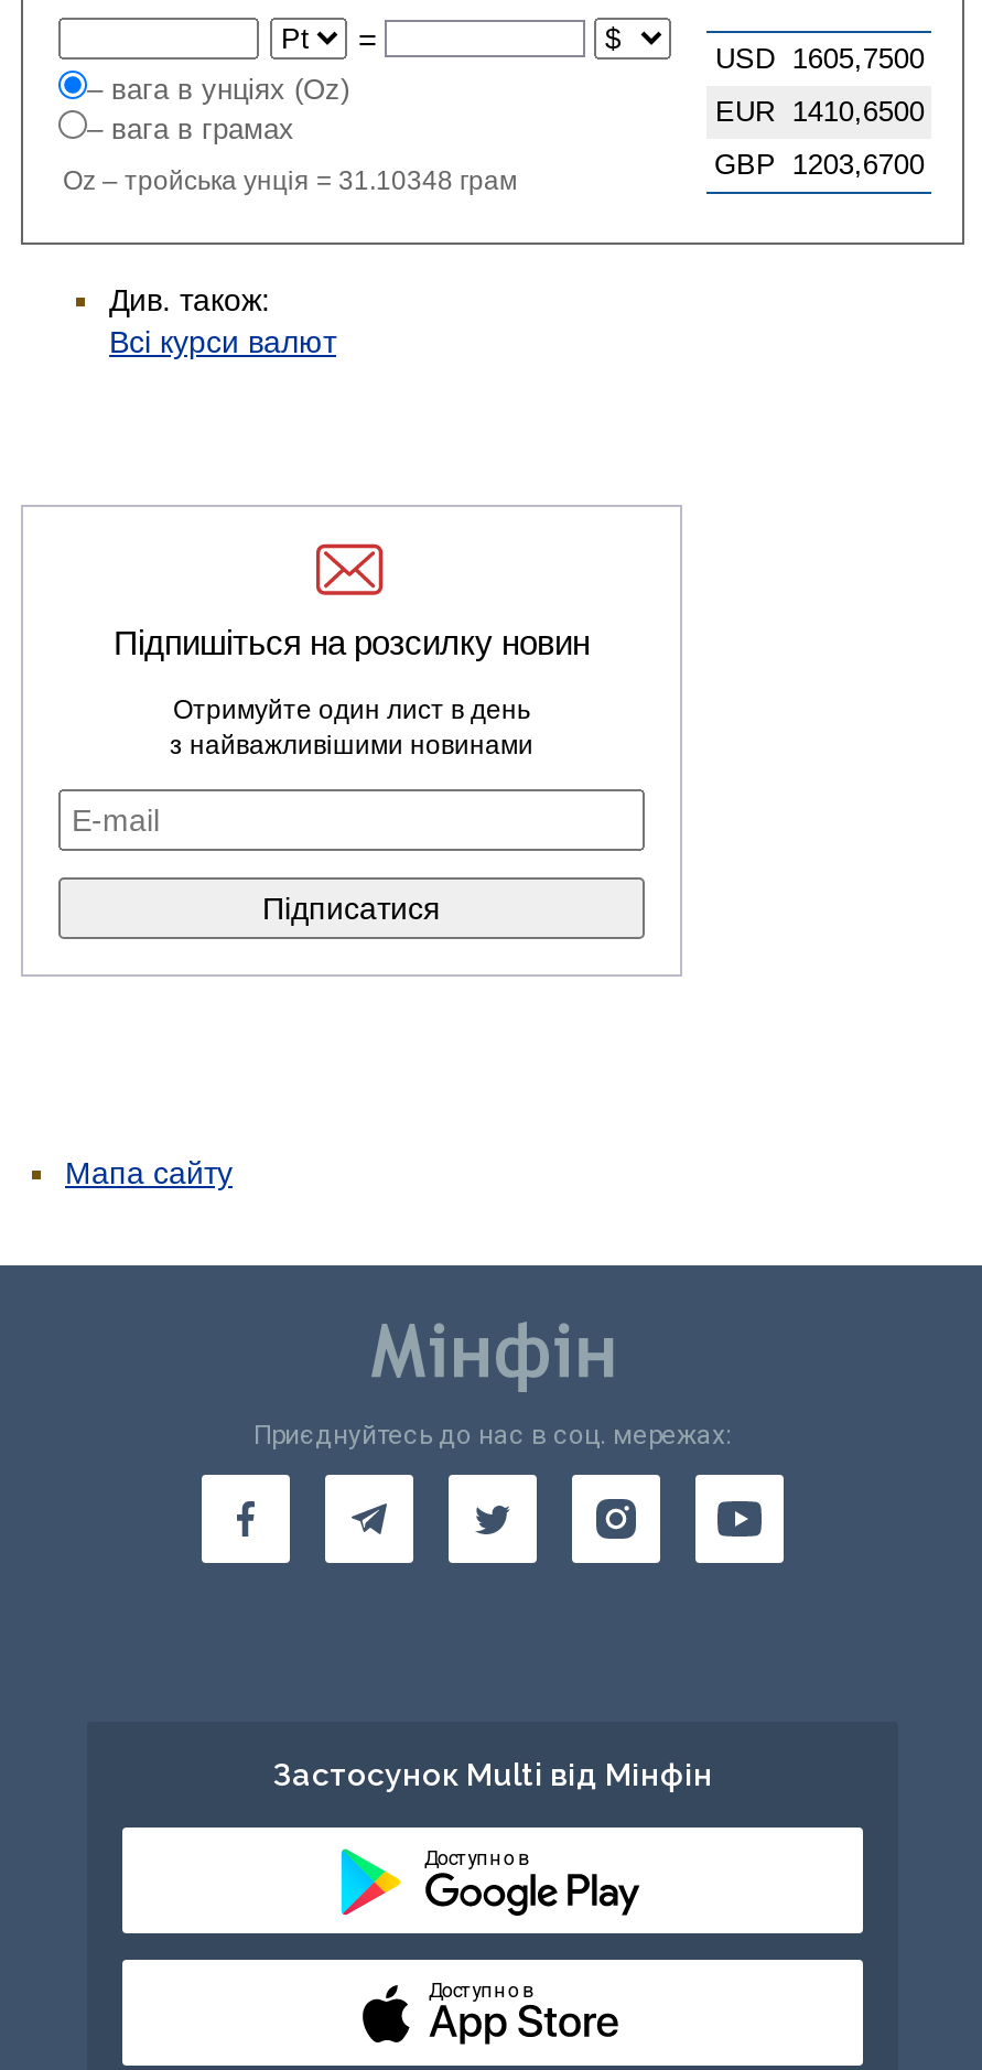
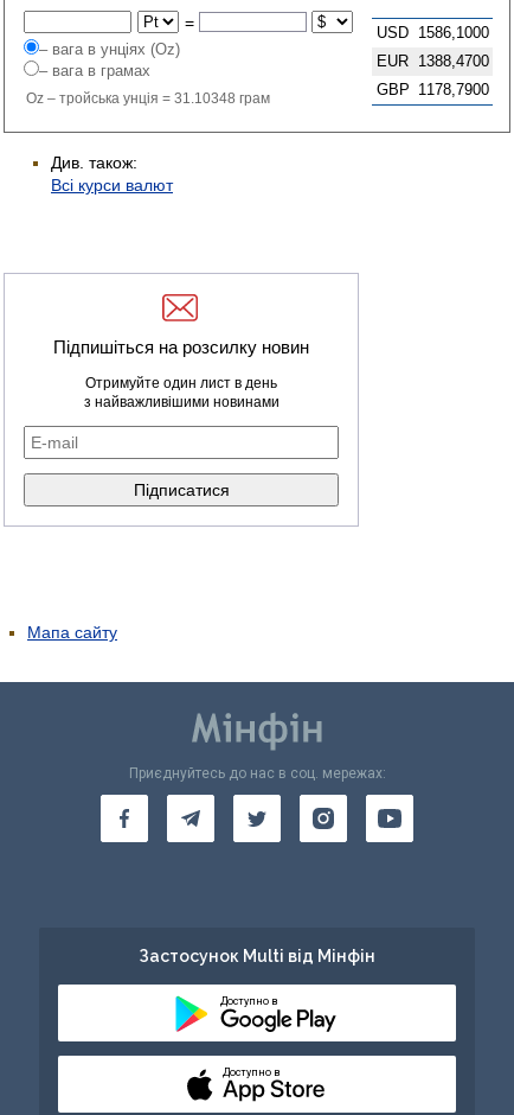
[715,42,924,75] USD 1605,7500 -> [377,24,489,42] USD 1586,1000
[715,95,924,128] EUR 1410,6500 -> [377,52,489,70] EUR 1388,4700
[714,148,924,181] GBP 1203,6700 -> [376,81,489,99] GBP 1178,7900

